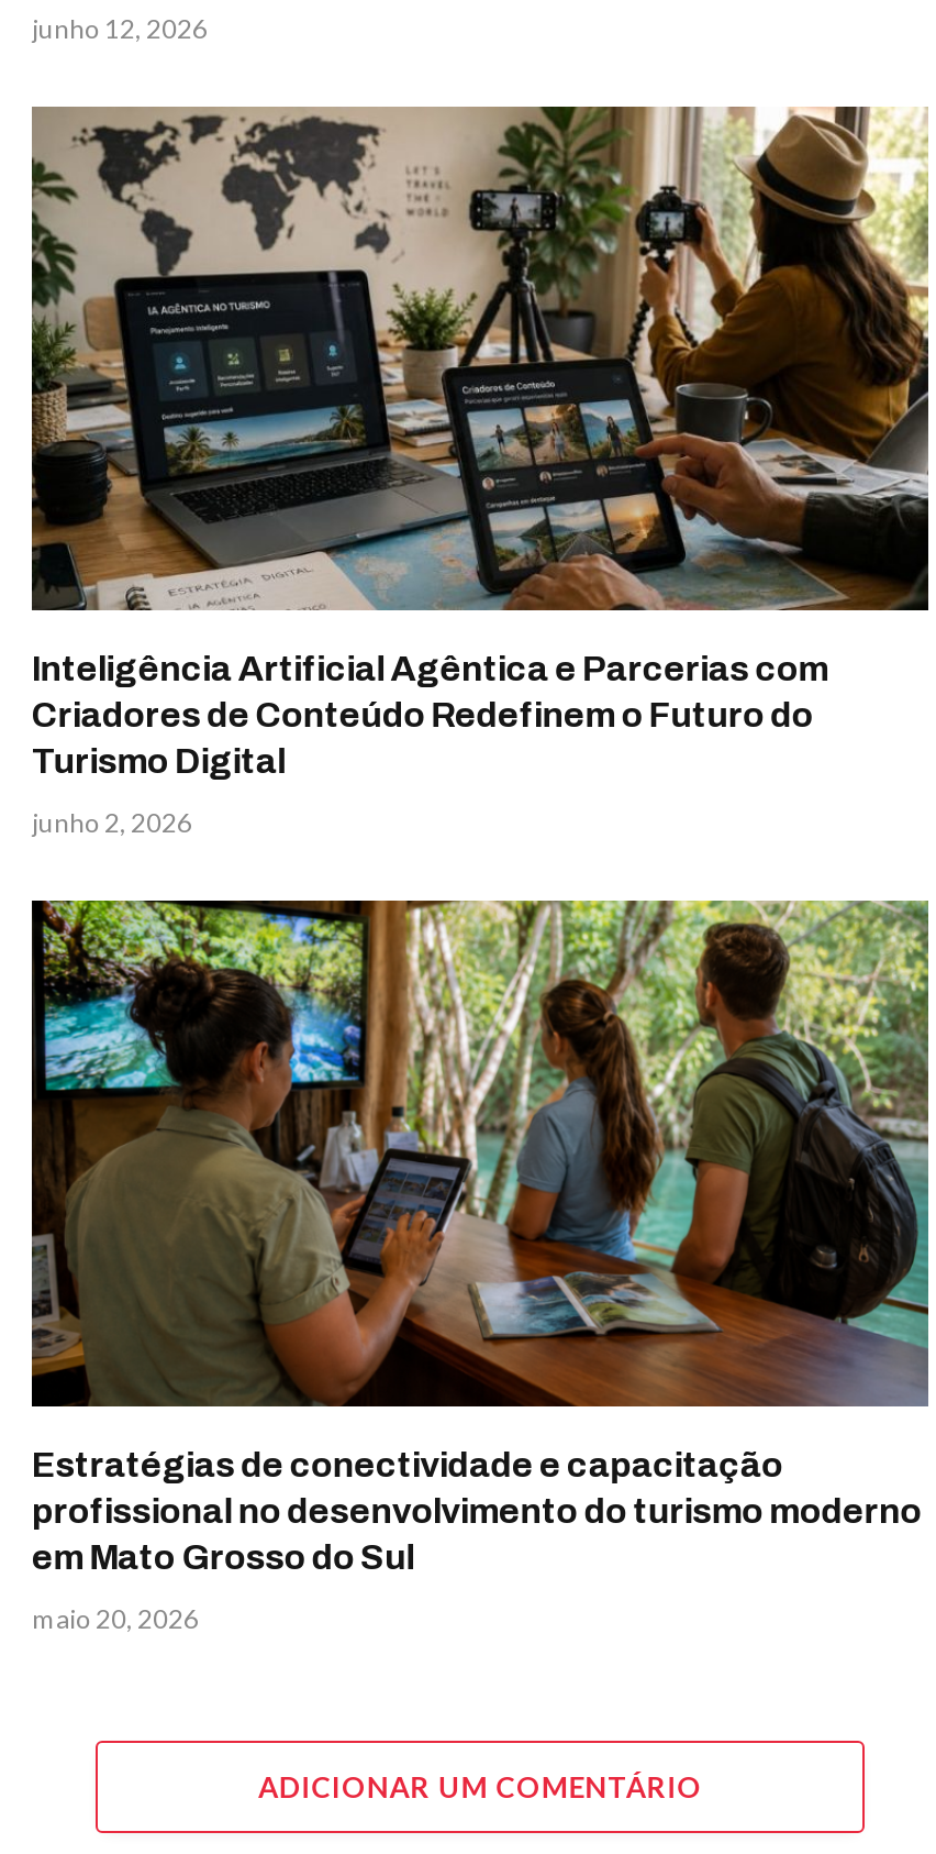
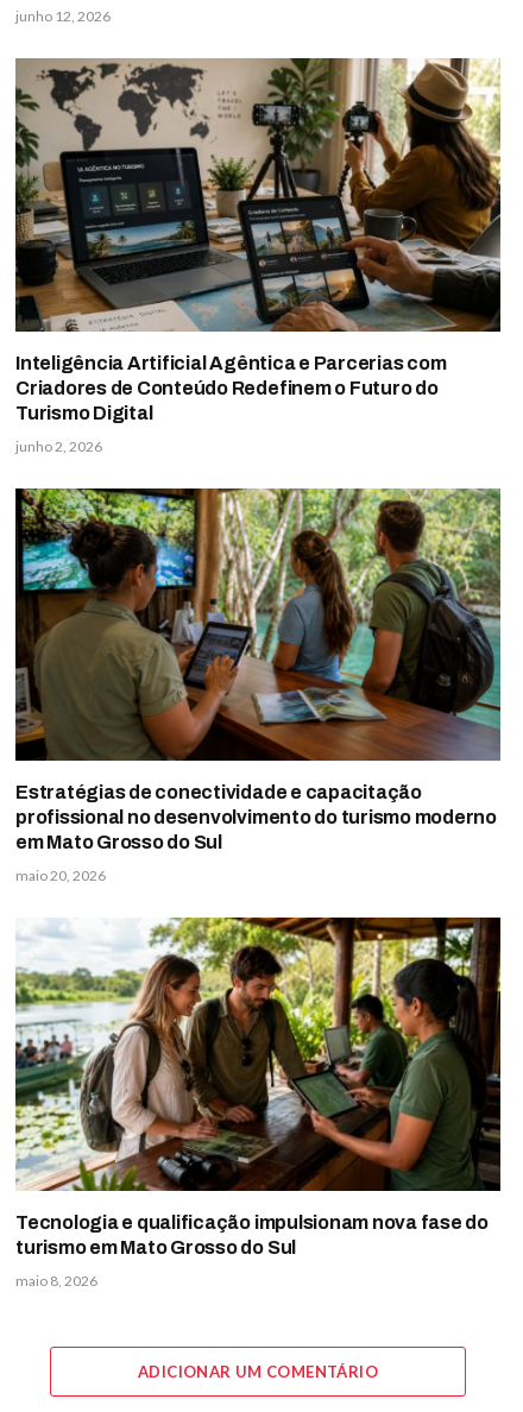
none -> [14,916,502,1289] [image] | Tecnologia e qualificação impulsionam nova fase do | turismo em Mato Grosso do Sul | maio 8, 2026

